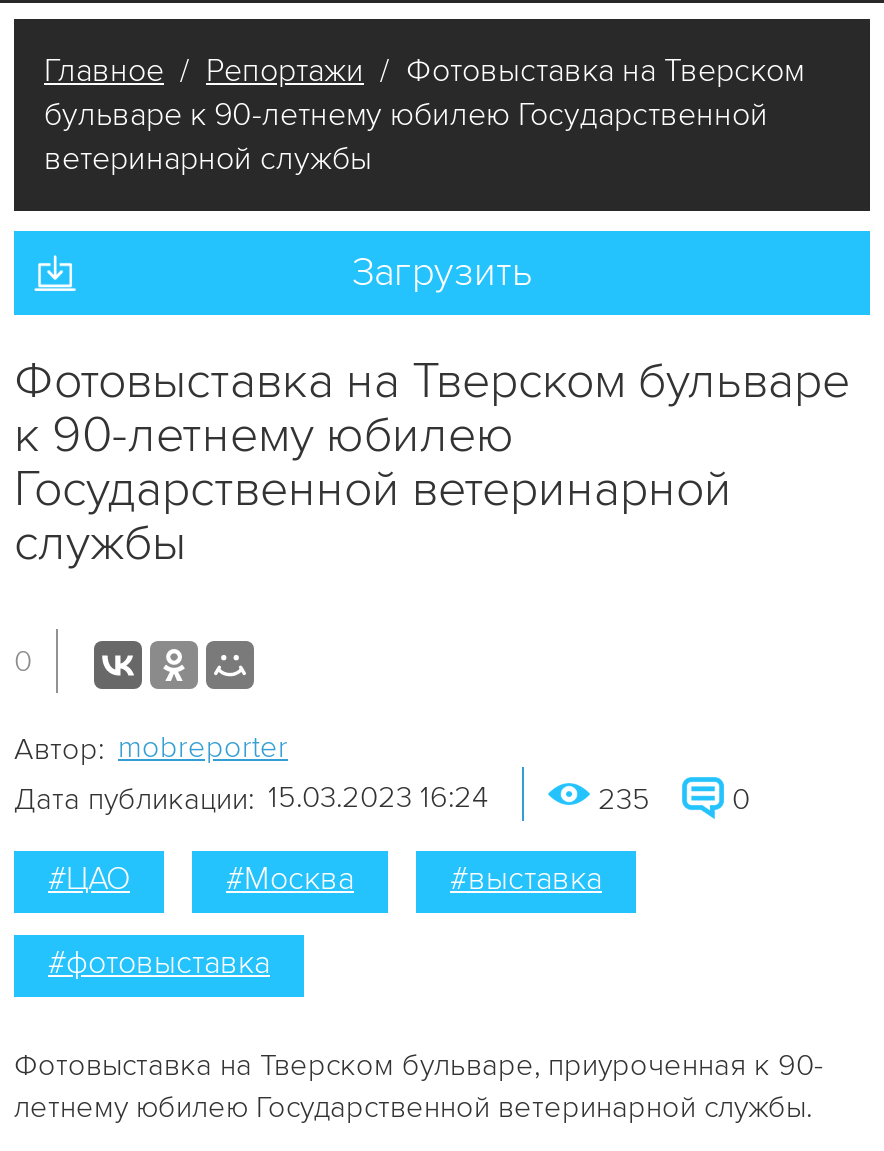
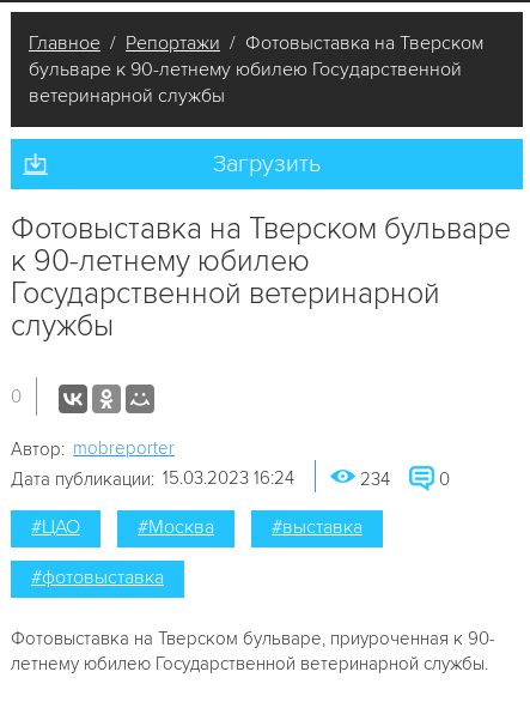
[598,780,650,816] 235 -> [360,468,390,489] 234

